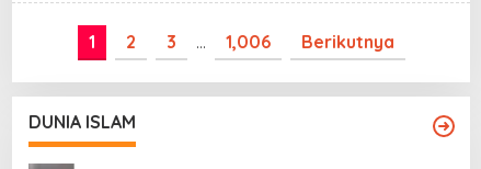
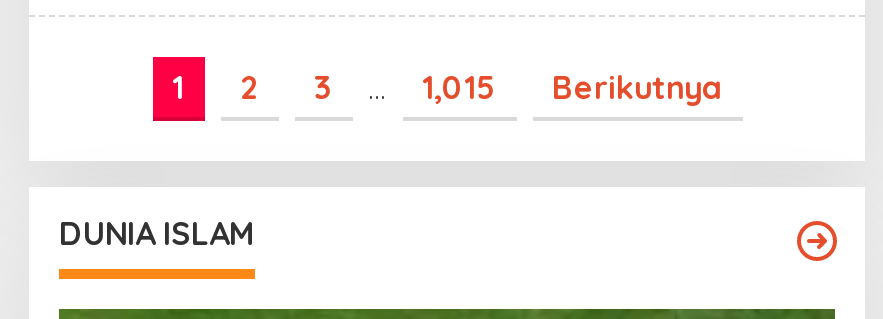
[225,31,270,53] 1,006 -> [422,67,496,107] 1,015

